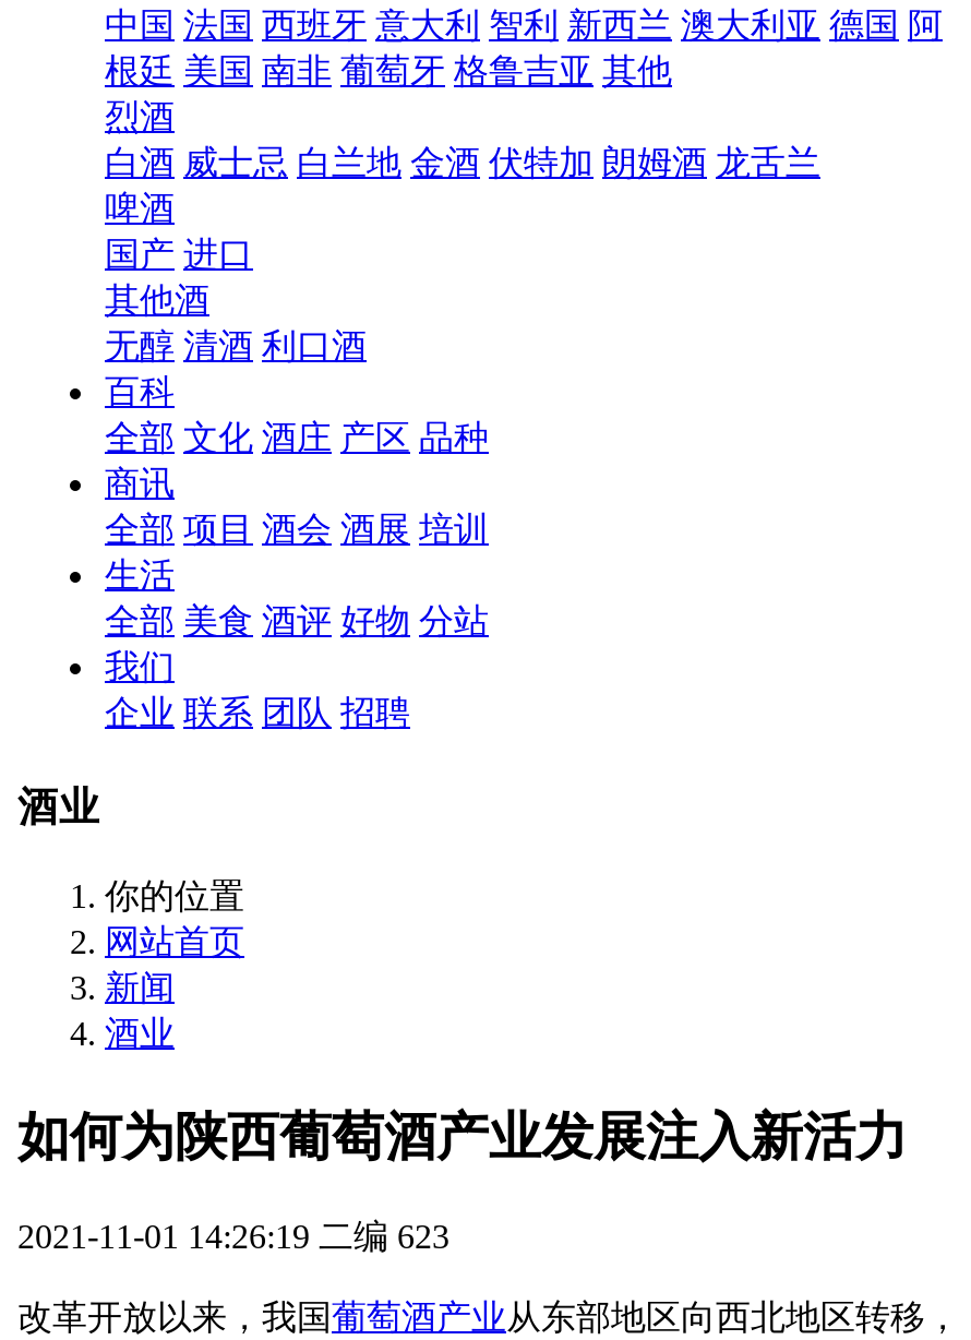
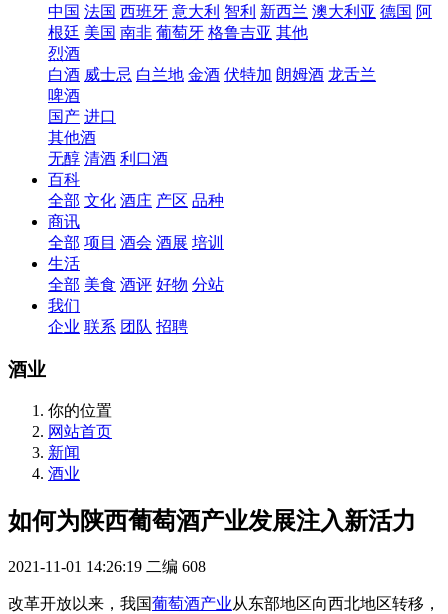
[17,1218,449,1255] 2021-11-01 14:26:19 二编 623 -> [8,558,206,575] 2021-11-01 14:26:19 二编 608

